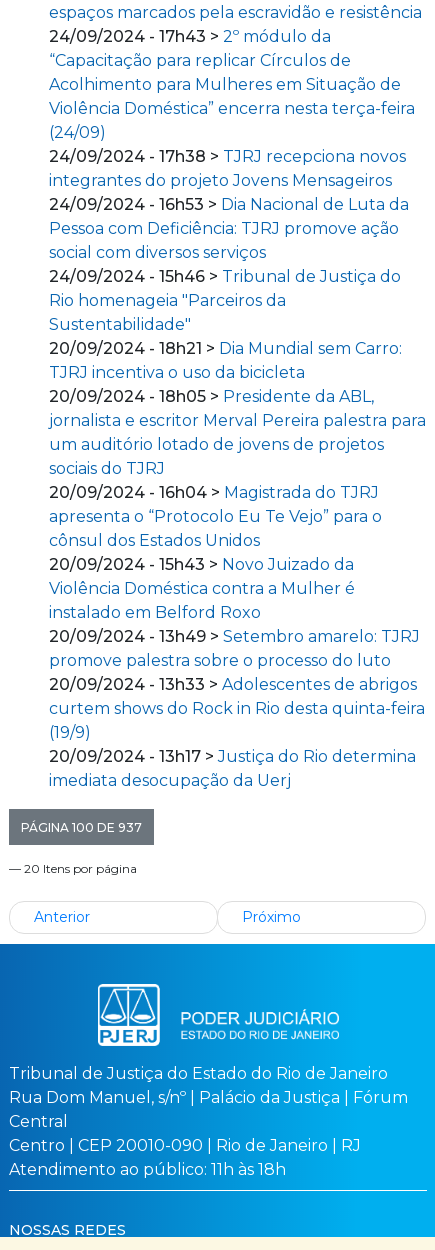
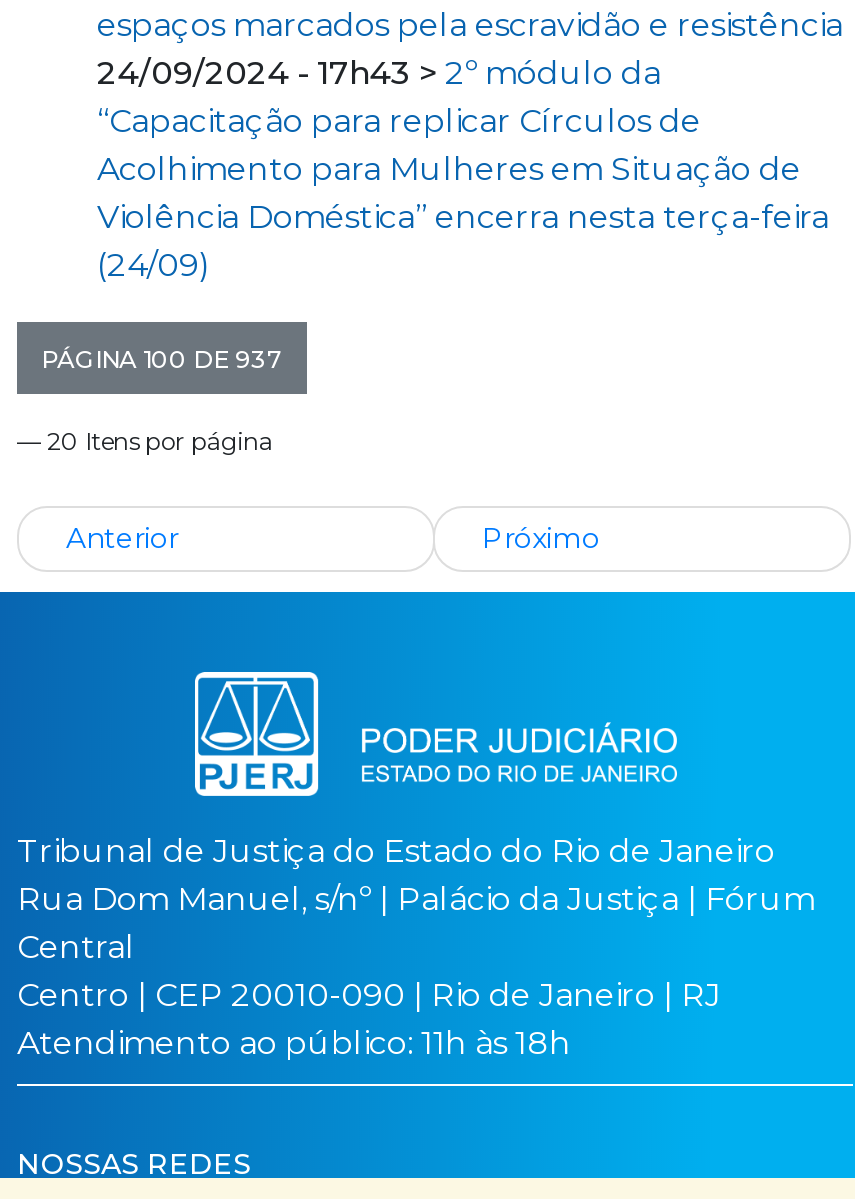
[49,147,426,790] 24/09/2024 - 17h38 > TJRJ recepciona novos | integrantes do projeto Jovens Mensageiros | 24/09/2024 - 16h53 > Dia Nacional de Luta da | Pessoa com Deficiência: TJRJ promove ação | social com diversos serviços | 24/09/2024 - 15h46 > Tribunal de Justiça do | Rio homenageia "Parceiros da | Sustentabilidade" | 20/09/2024 - 18h21 > Dia Mundial sem Carro: | TJRJ incentiva o uso da bicicleta | 20/09/2024 - 18h05 > Presidente da ABL, | jornalista e escritor Merval Pereira palestra para | um auditório lotado de jovens de projetos | sociais do TJRJ | 20/09/2024 - 16h04 > Magistrada do TJRJ | apresenta o “Protocolo Eu Te Vejo” para o | cônsul dos Estados Unidos | 20/09/2024 - 15h43 > Novo Juizado da | Violência Doméstica contra a Mulher é | instalado em Belford Roxo | 20/09/2024 - 13h49 > Setembro amarelo: TJRJ | promove palestra sobre o processo do luto | 20/09/2024 - 13h33 > Adolescentes de abrigos | curtem shows do Rock in Rio desta quinta-feira | (19/9) | 20/09/2024 - 13h17 > Justiça do Rio determina | imediata desocupação da Uerj -> none

